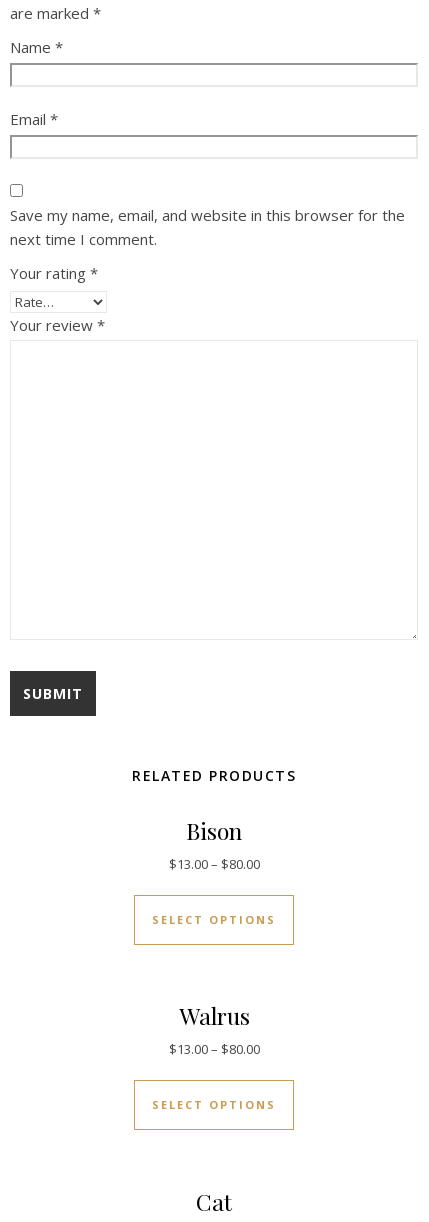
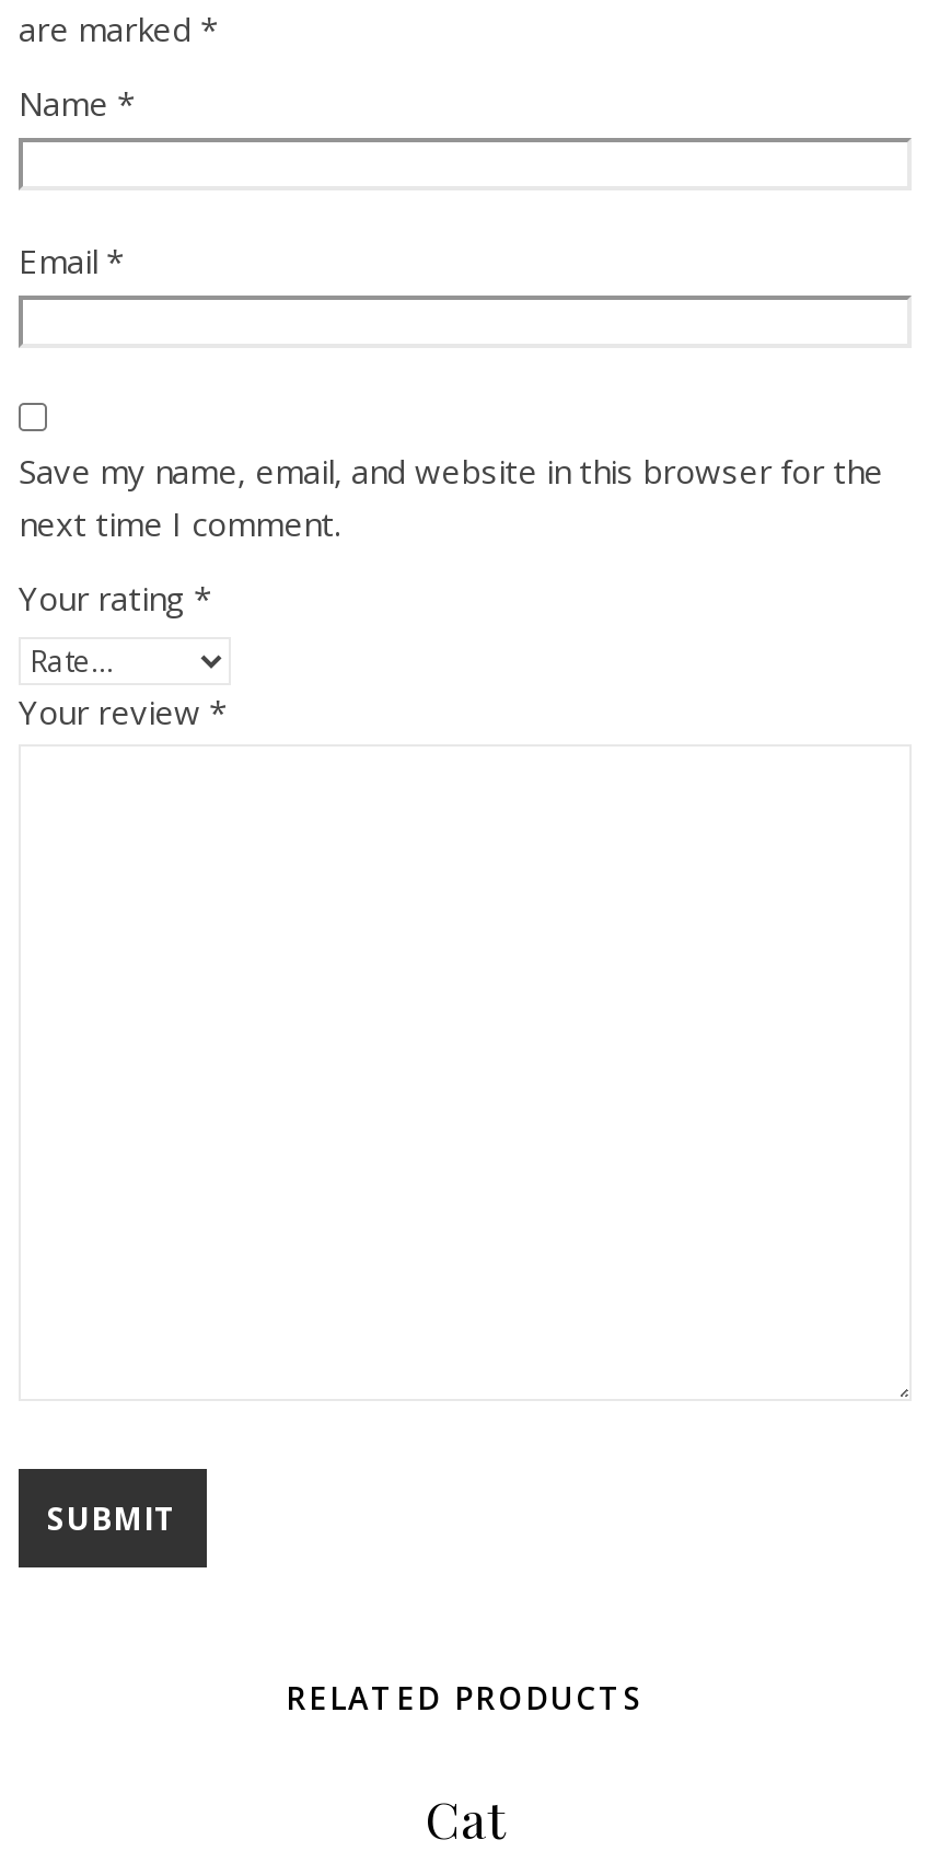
[152,815,276,1112] Bison | $13.00– $80.00 | SELECT OPTIONS | Walrus | $13.00– $80.00 | SELECT OPTIONS -> none

